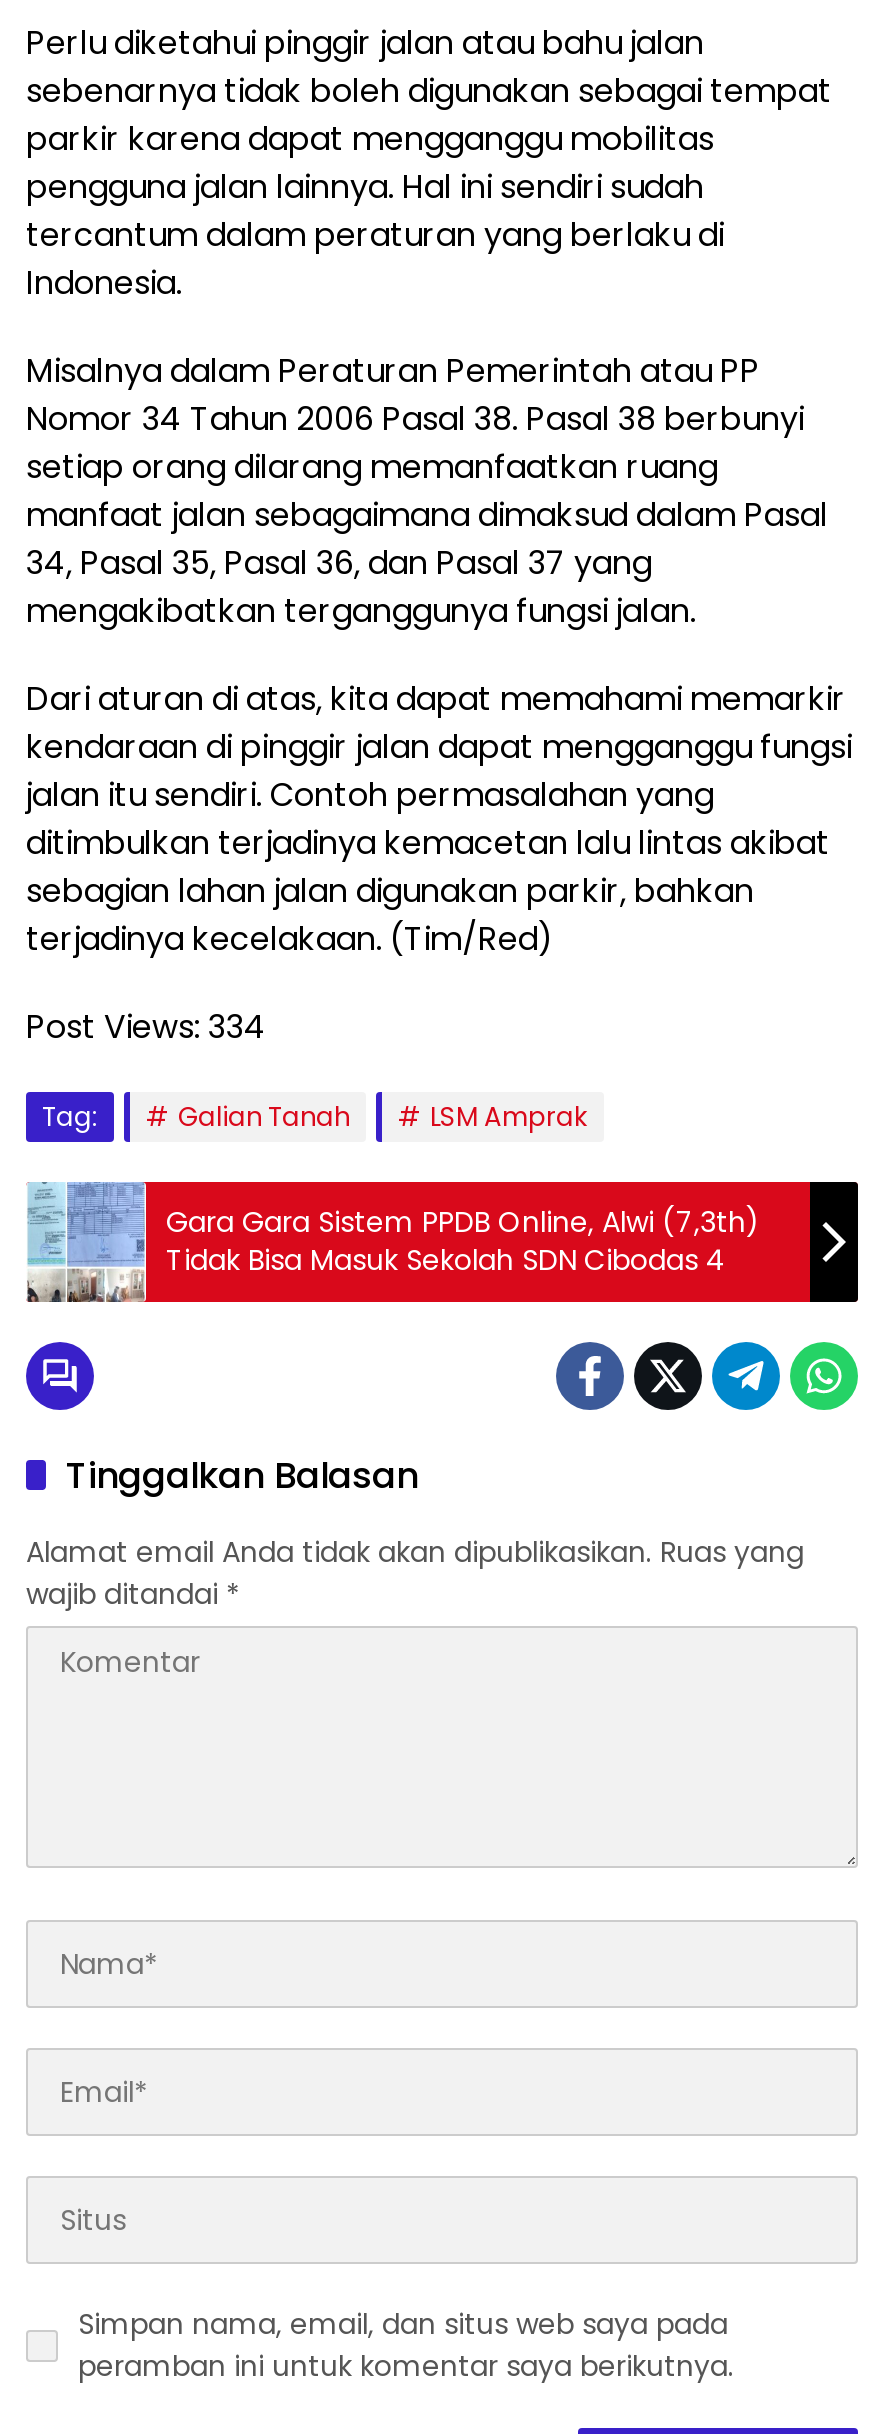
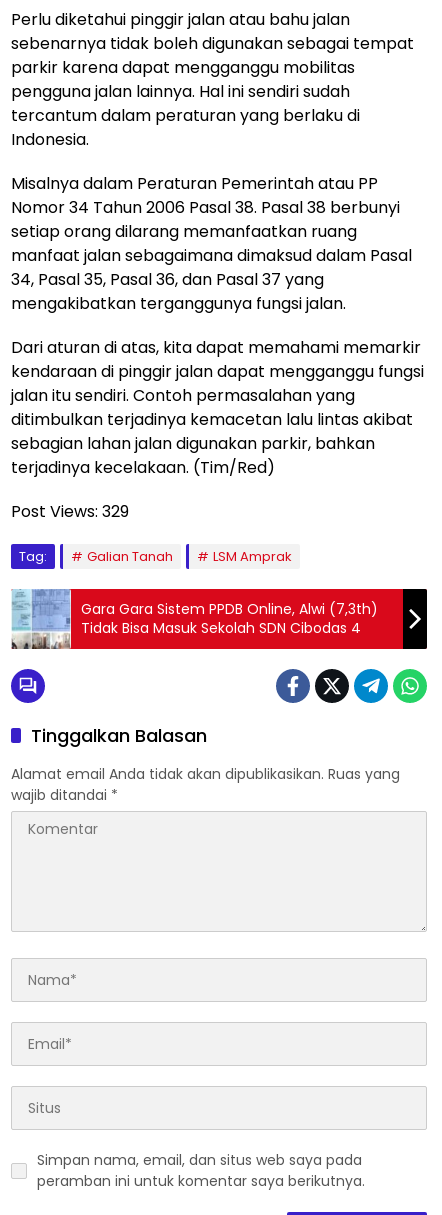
[26,1005,266,1051] Post Views: 334 -> [11,500,129,523] Post Views: 329

